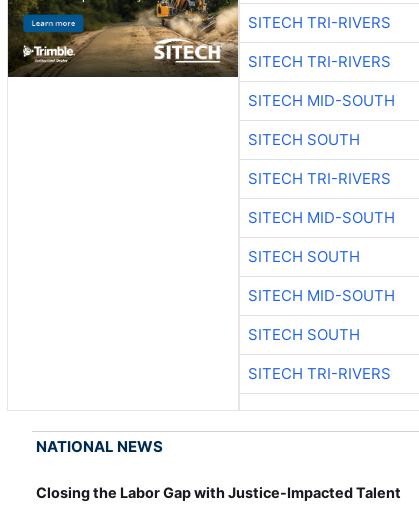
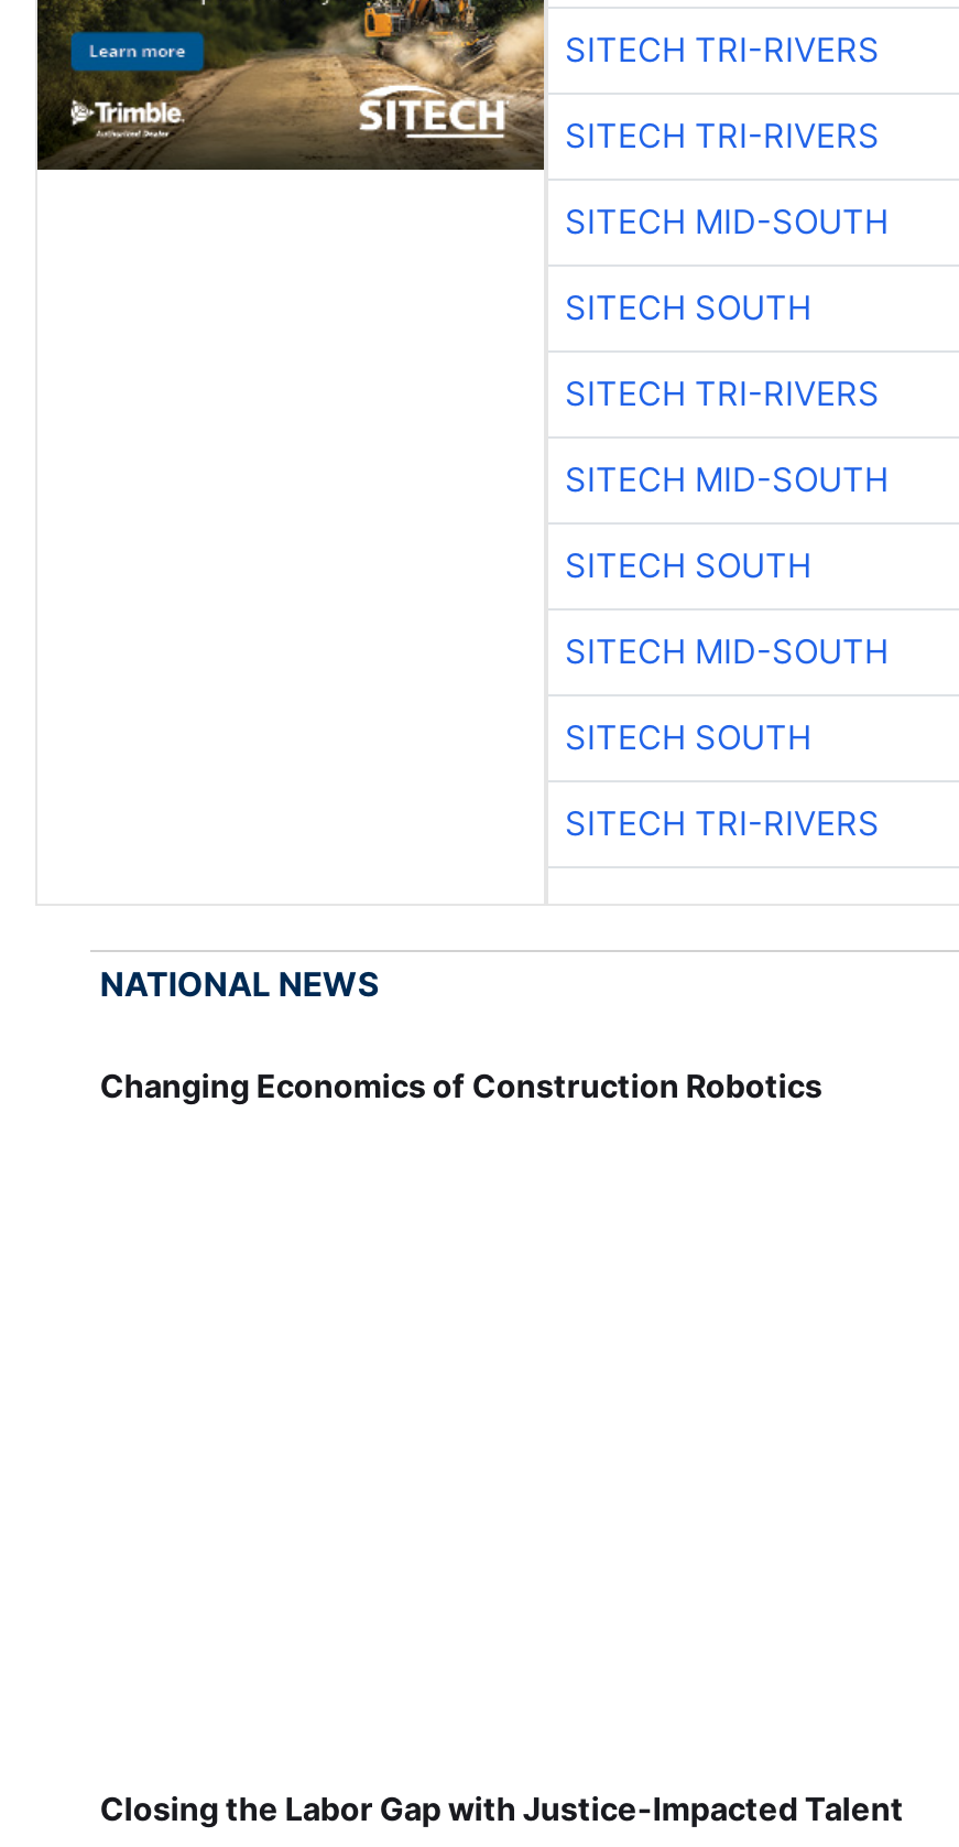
none -> [100,1067,822,1104] Changing Economics of Construction Robotics

